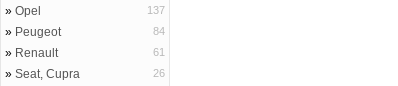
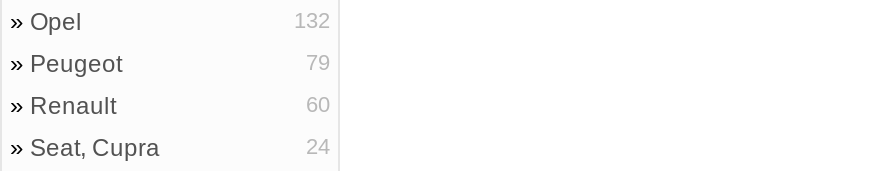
[147,4,165,16] 137 -> [294,8,330,32] 132
[153,25,165,37] 84 -> [306,50,330,74] 79
[153,46,165,58] 61 -> [306,92,330,116] 60
[153,67,165,79] 26 -> [306,134,330,158] 24

